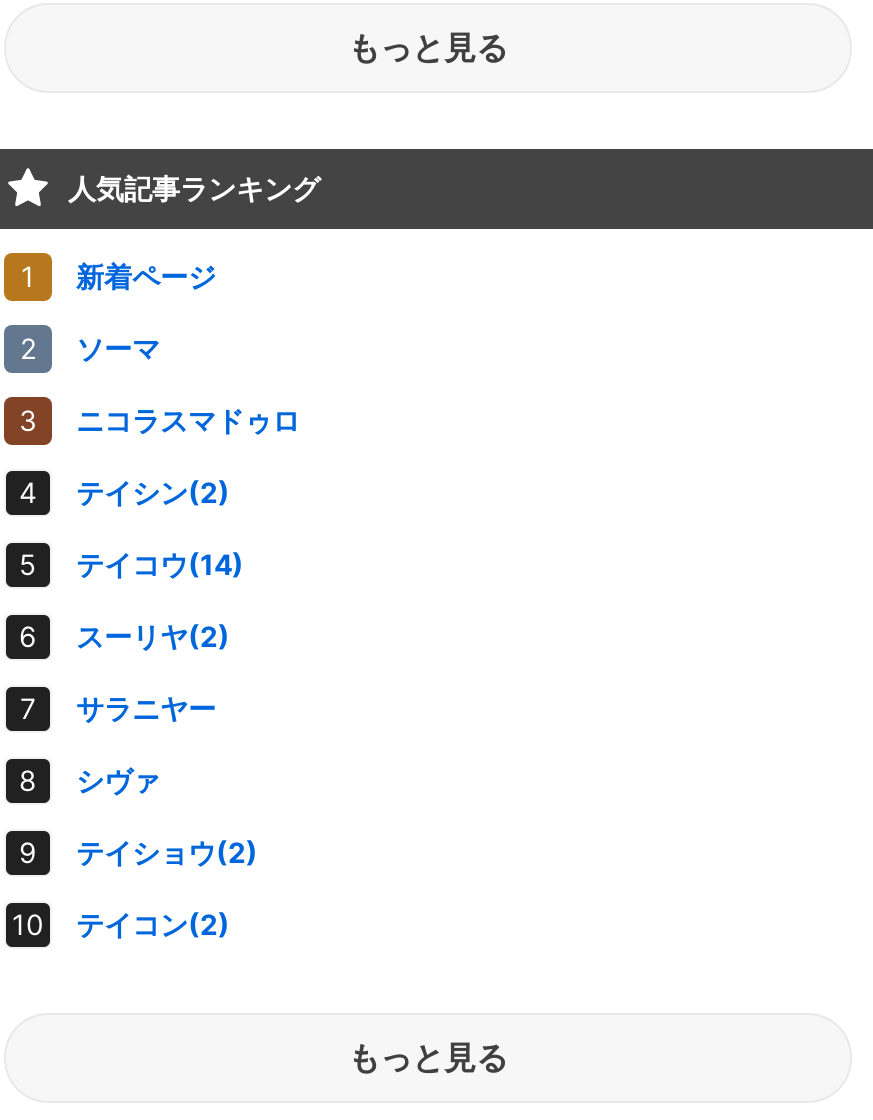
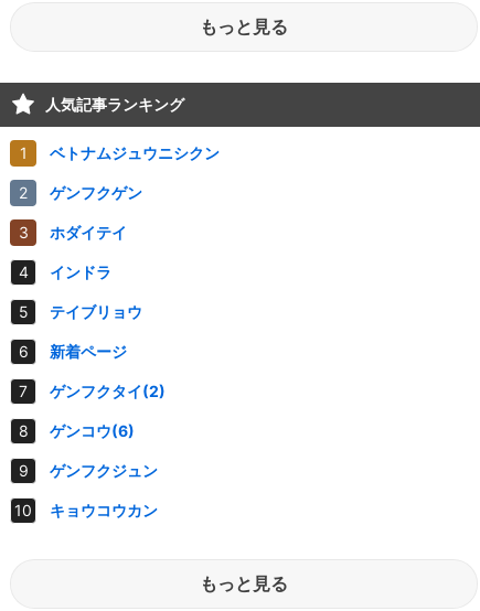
none -> [50,143,220,321] ベトナムジュウニシクン | ゲンフクゲン | ホダイテイ | インドラ | テイブリョウ
moved [76,259,216,293] -> [50,342,127,361]: 新着ページ
[76,331,300,941] ソーマ | ニコラスマドゥロ | テイシン(2) | テイコウ(14) | スーリヤ(2) | サラニヤー | シヴァ | テイショウ(2) | テイコン(2) -> [50,382,166,519] ゲンフクタイ(2) | ゲンコウ(6) | ゲンフクジュン | キョウコウカン

